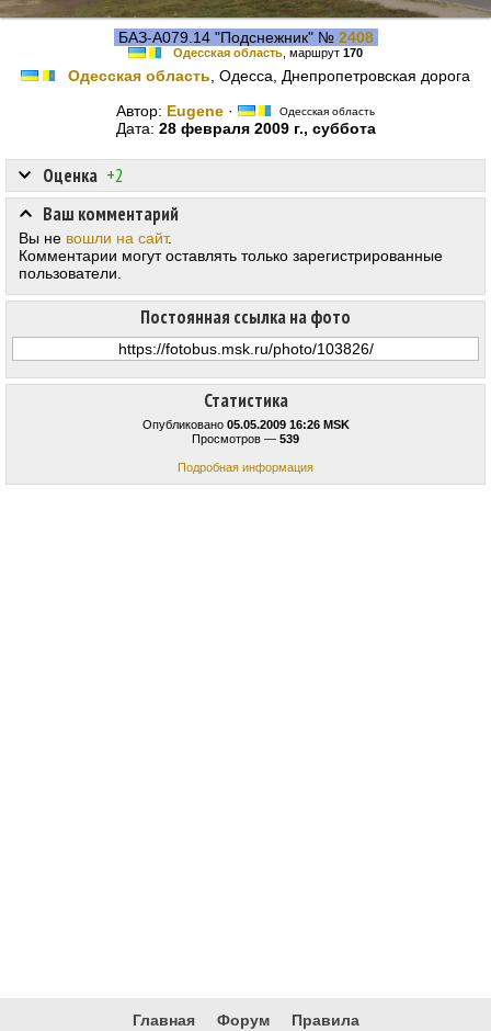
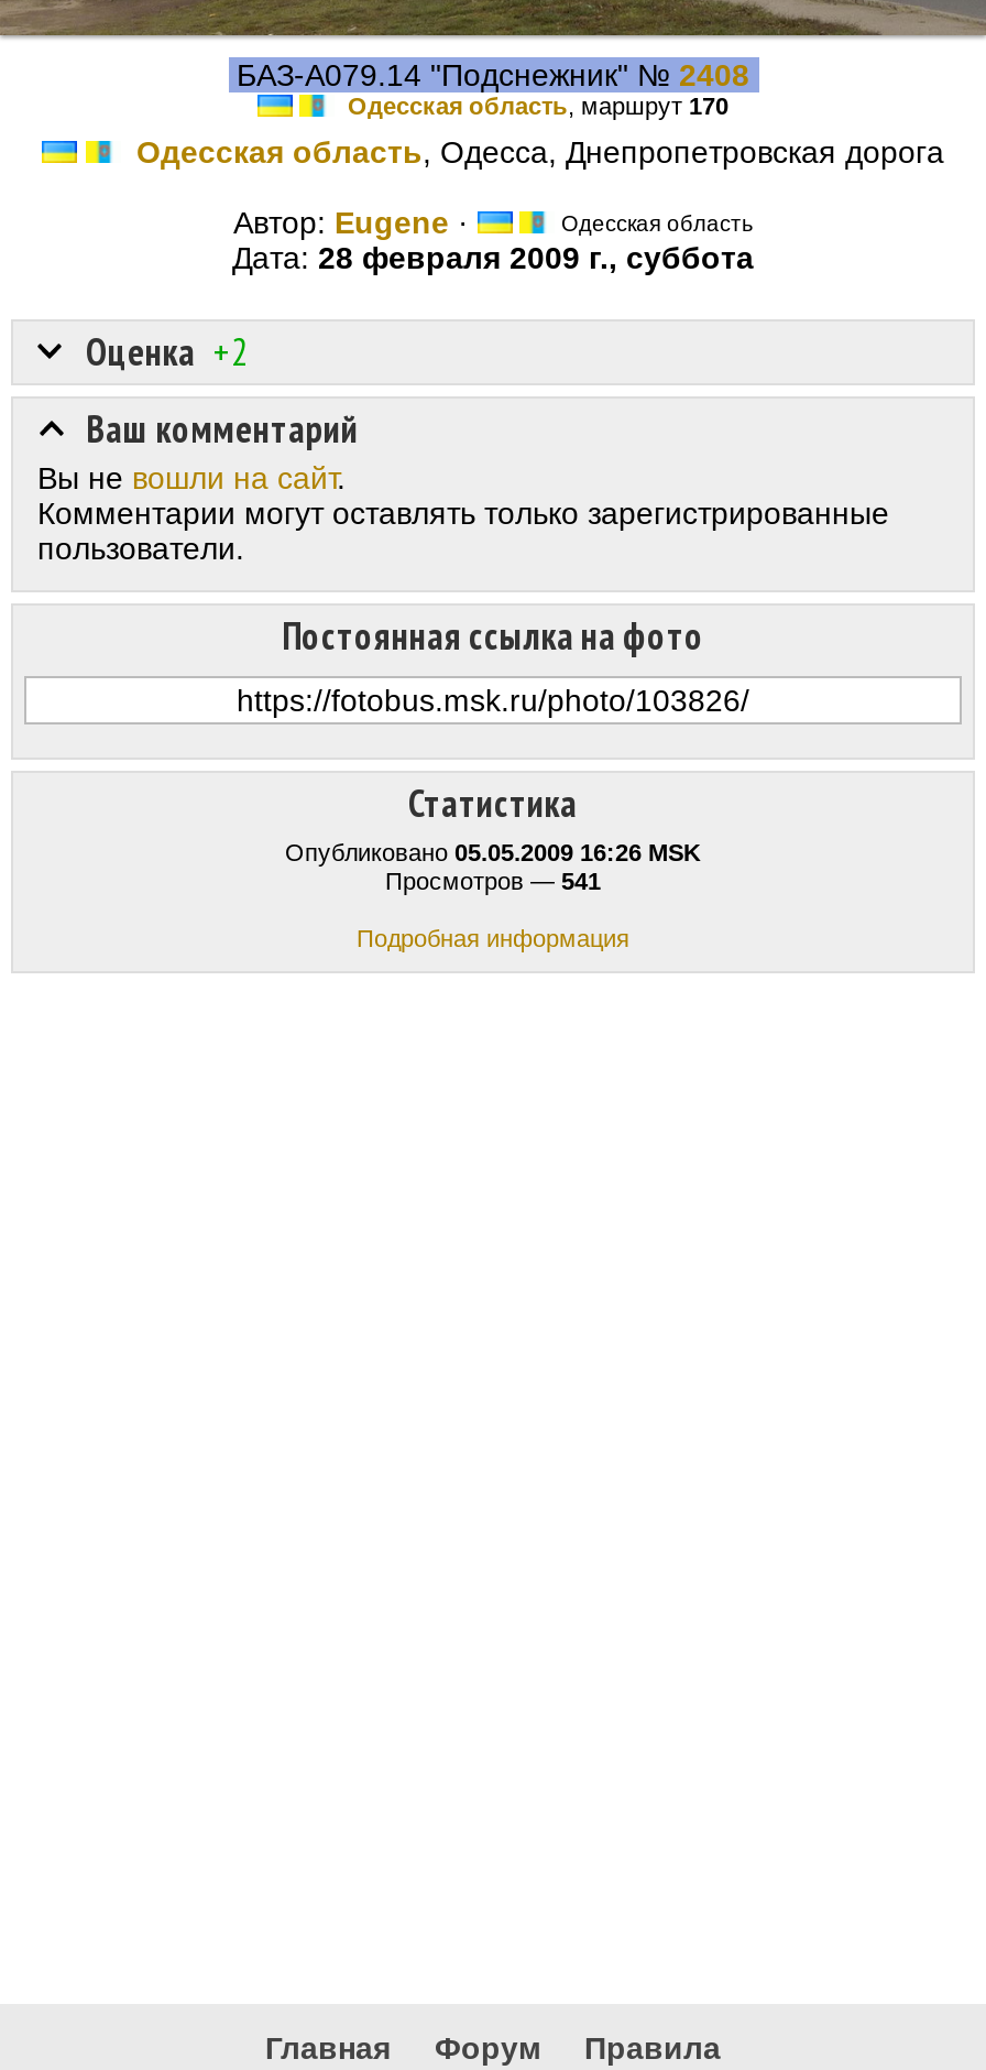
[192,432,299,445] Просмотров — 539 -> [385,868,601,894] Просмотров — 541

